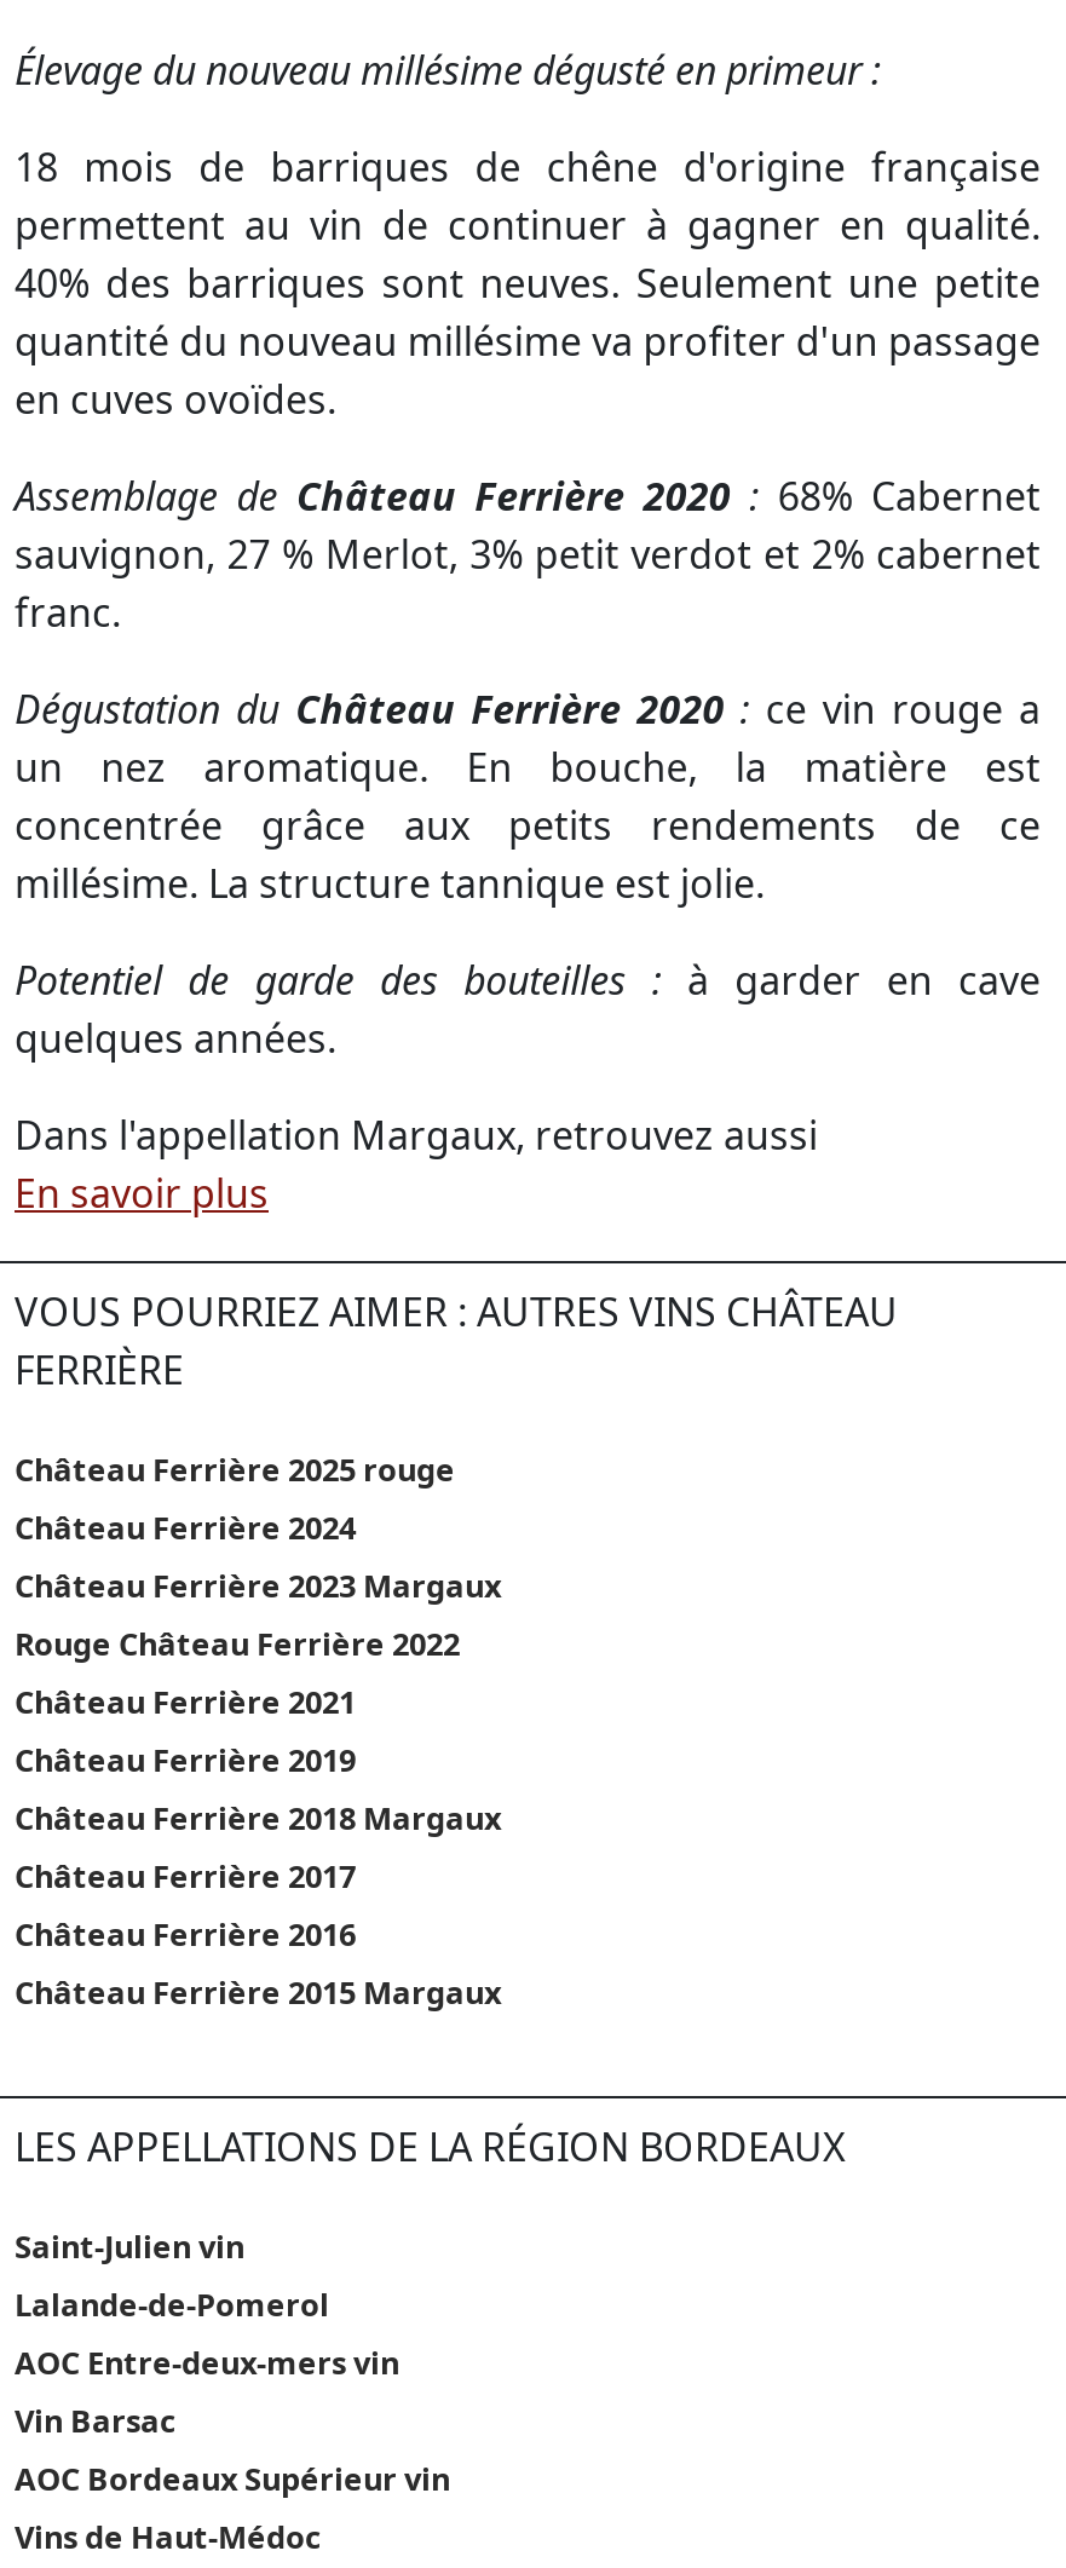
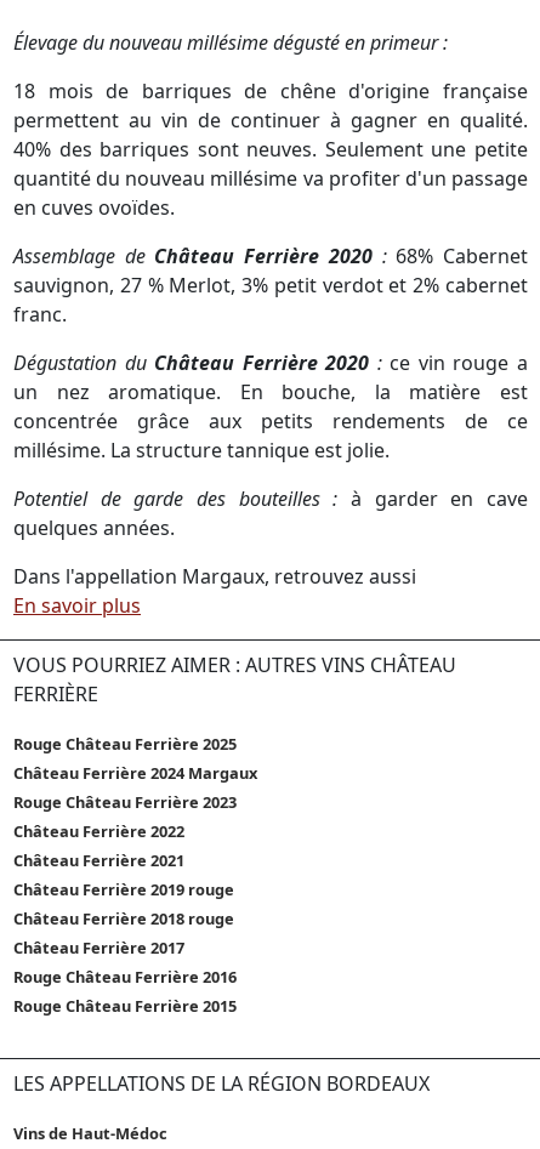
[15,1447,501,1665] Château Ferrière 2025 rouge | Château Ferrière 2024 | Château Ferrière 2023 Margaux | Rouge Château Ferrière 2022 -> [13,733,257,842] Rouge Château Ferrière 2025 | Château Ferrière 2024 Margaux | Rouge Château Ferrière 2023 | Château Ferrière 2022
[15,1737,501,1839] Château Ferrière 2019 | Château Ferrière 2018 Margaux -> [13,878,234,929] Château Ferrière 2019 rouge | Château Ferrière 2018 rouge
[15,1912,501,2013] Château Ferrière 2016 | Château Ferrière 2015 Margaux -> [13,966,237,1017] Rouge Château Ferrière 2016 | Rouge Château Ferrière 2015
[15,2224,450,2500] Saint-Julien vin | Lalande-de-Pomerol | AOC Entre-deux-mers vin | Vin Barsac | AOC Bordeaux Supérieur vin -> none

